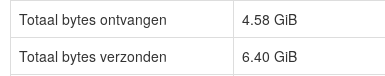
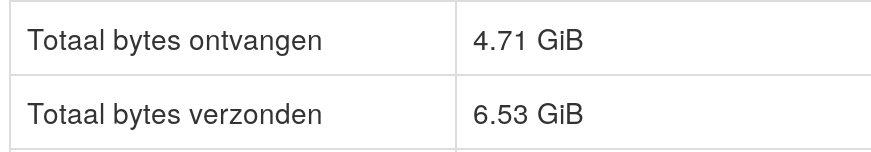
[242,9,297,29] 4.58 GiB -> [473,19,583,59] 4.71 GiB
[242,46,297,66] 6.40 GiB -> [473,93,583,133] 6.53 GiB

